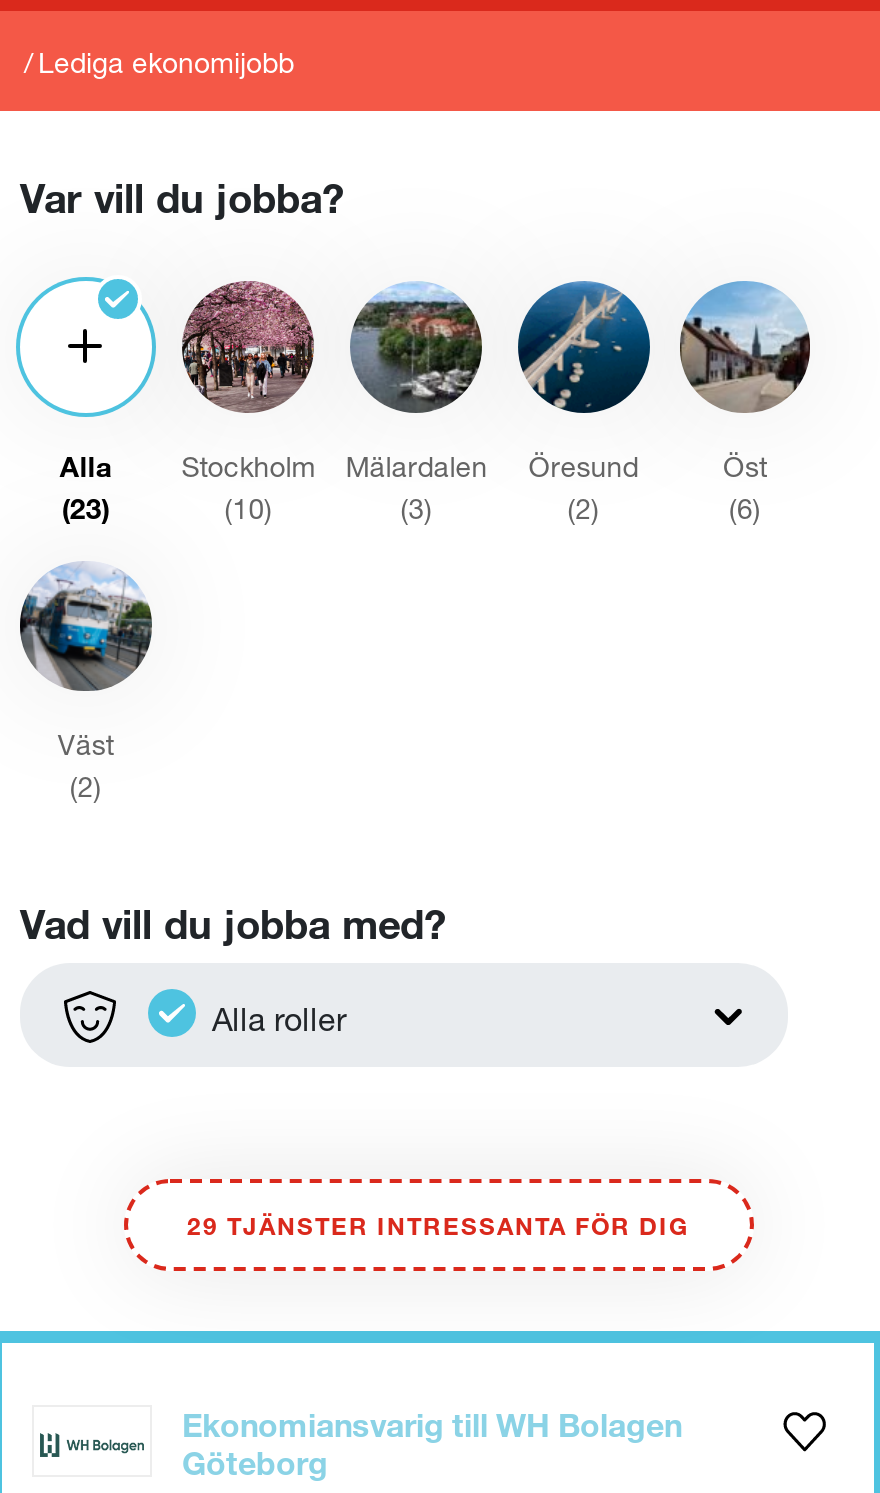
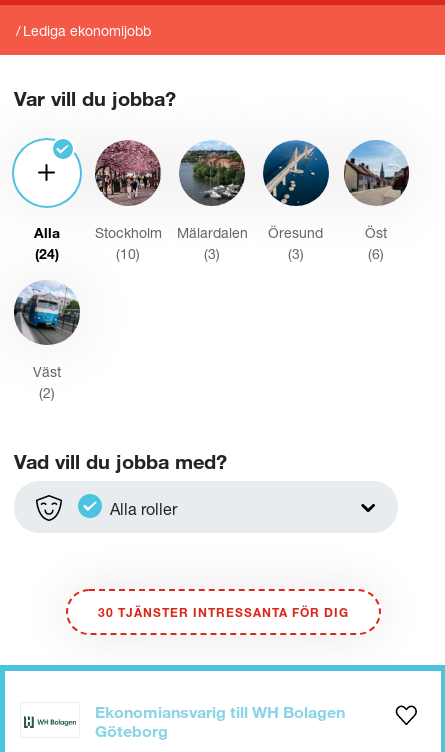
[62,490,110,524] (23) -> [35,245,59,262] (24)
[567,490,599,524] (2) -> [288,245,304,262] (3)
[187,1208,689,1240] 29 TJÄNSTER INTRESSANTA FÖR DIG -> [97,604,348,620] 30 TJÄNSTER INTRESSANTA FÖR DIG

